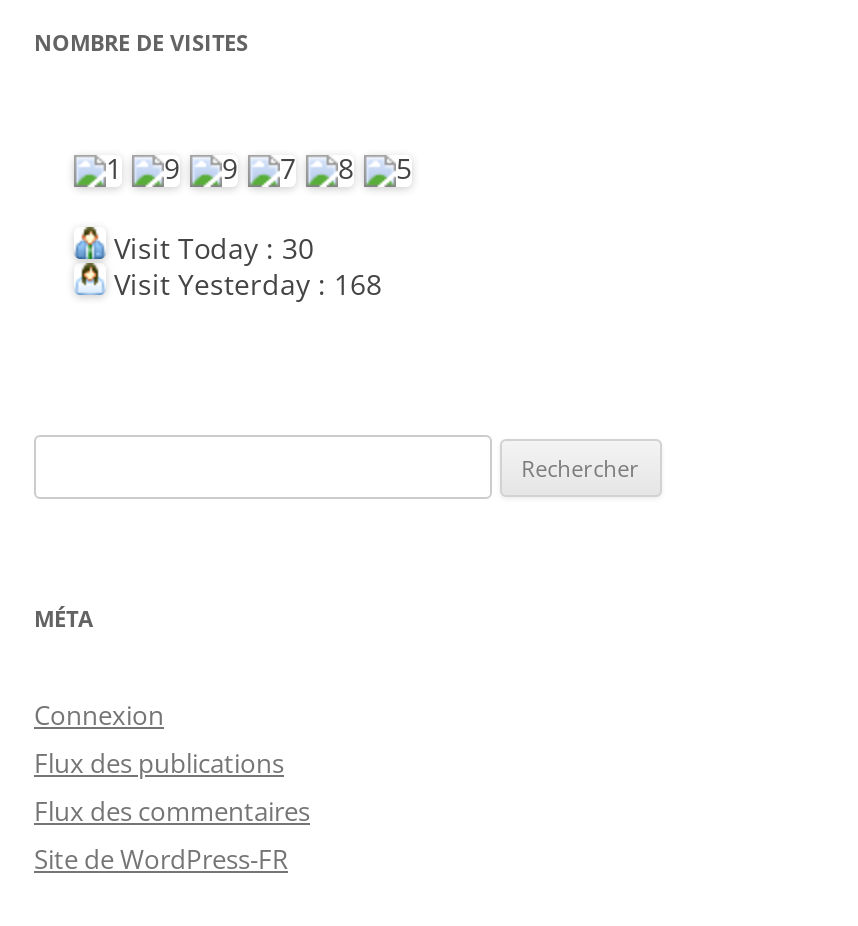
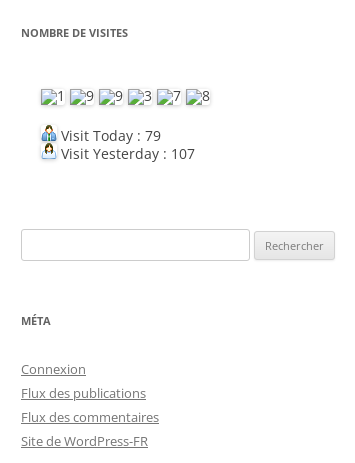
[106,229,314,267] Visit Today : 30 -> [57,126,161,145] Visit Today : 79
[106,265,382,303] Visit Yesterday : 168 -> [57,144,195,163] Visit Yesterday : 107

